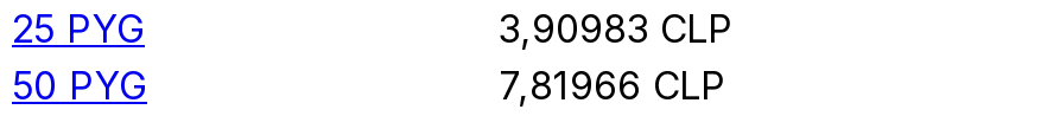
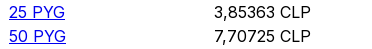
[499,5,734,53] 3,90983 CLP -> [214,2,311,22] 3,85363 CLP
[499,62,726,110] 7,81966 CLP -> [214,26,311,46] 7,70725 CLP

